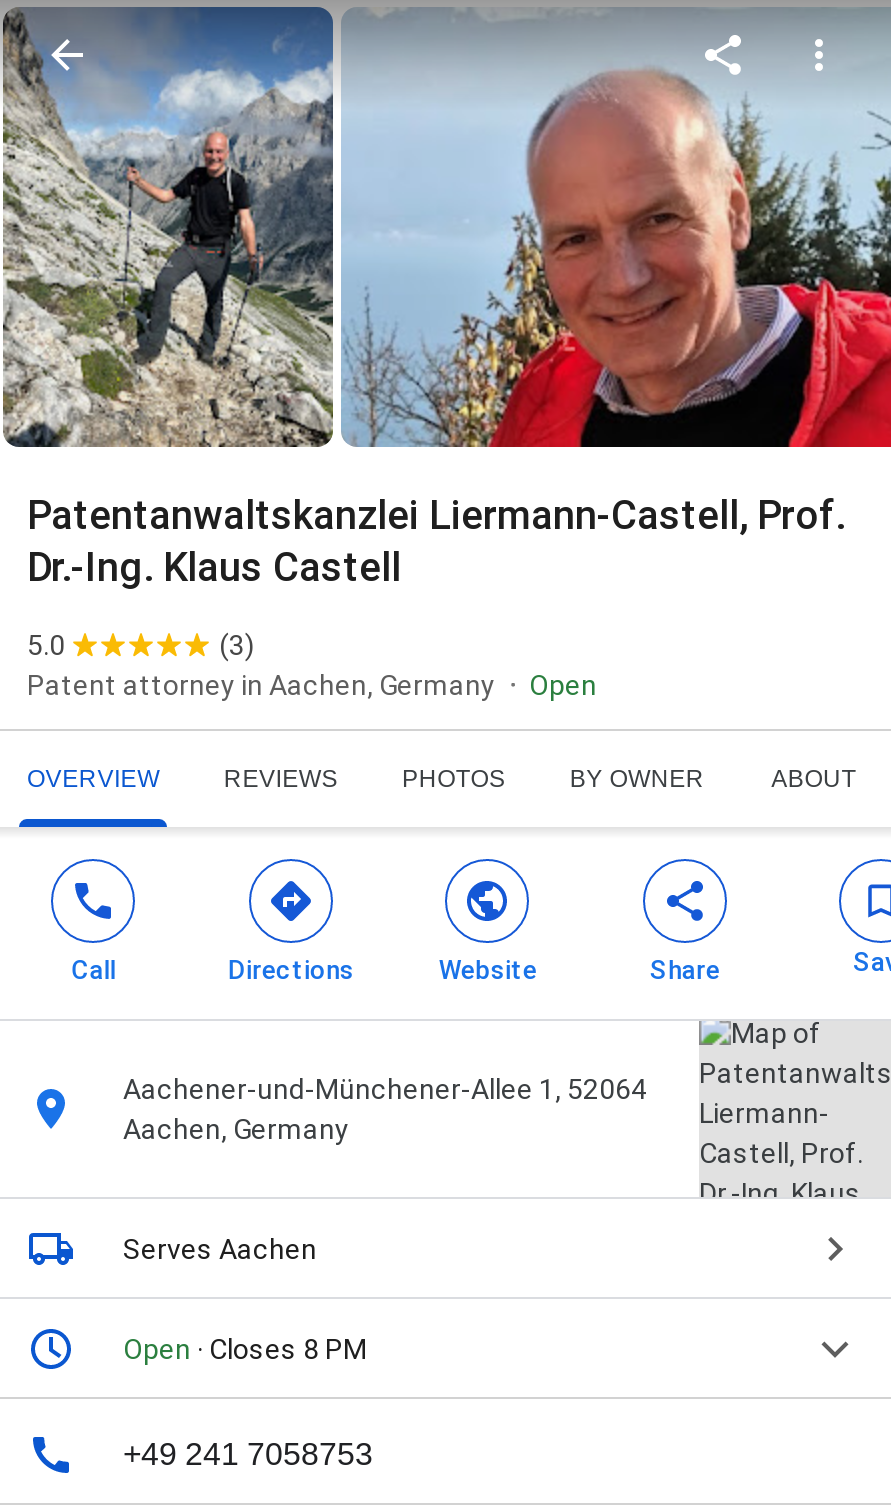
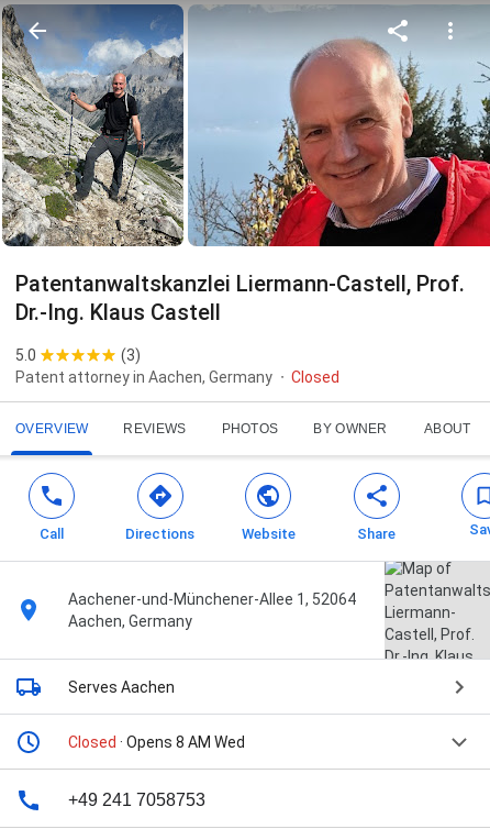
[529,669,597,701] Open -> [291,369,339,386] Closed
[123,1333,367,1365] Open · Closes 8 PM -> [68,734,245,751] Closed · Opens 8 AM Wed

